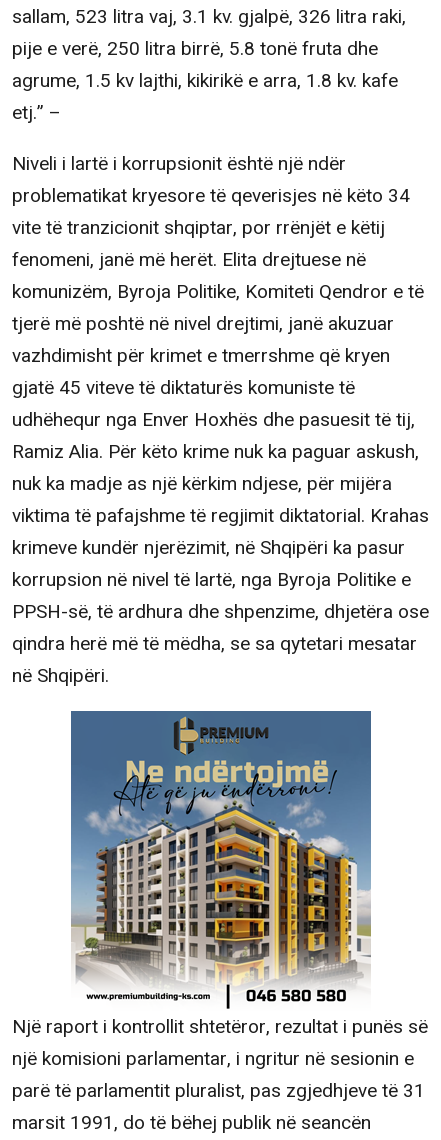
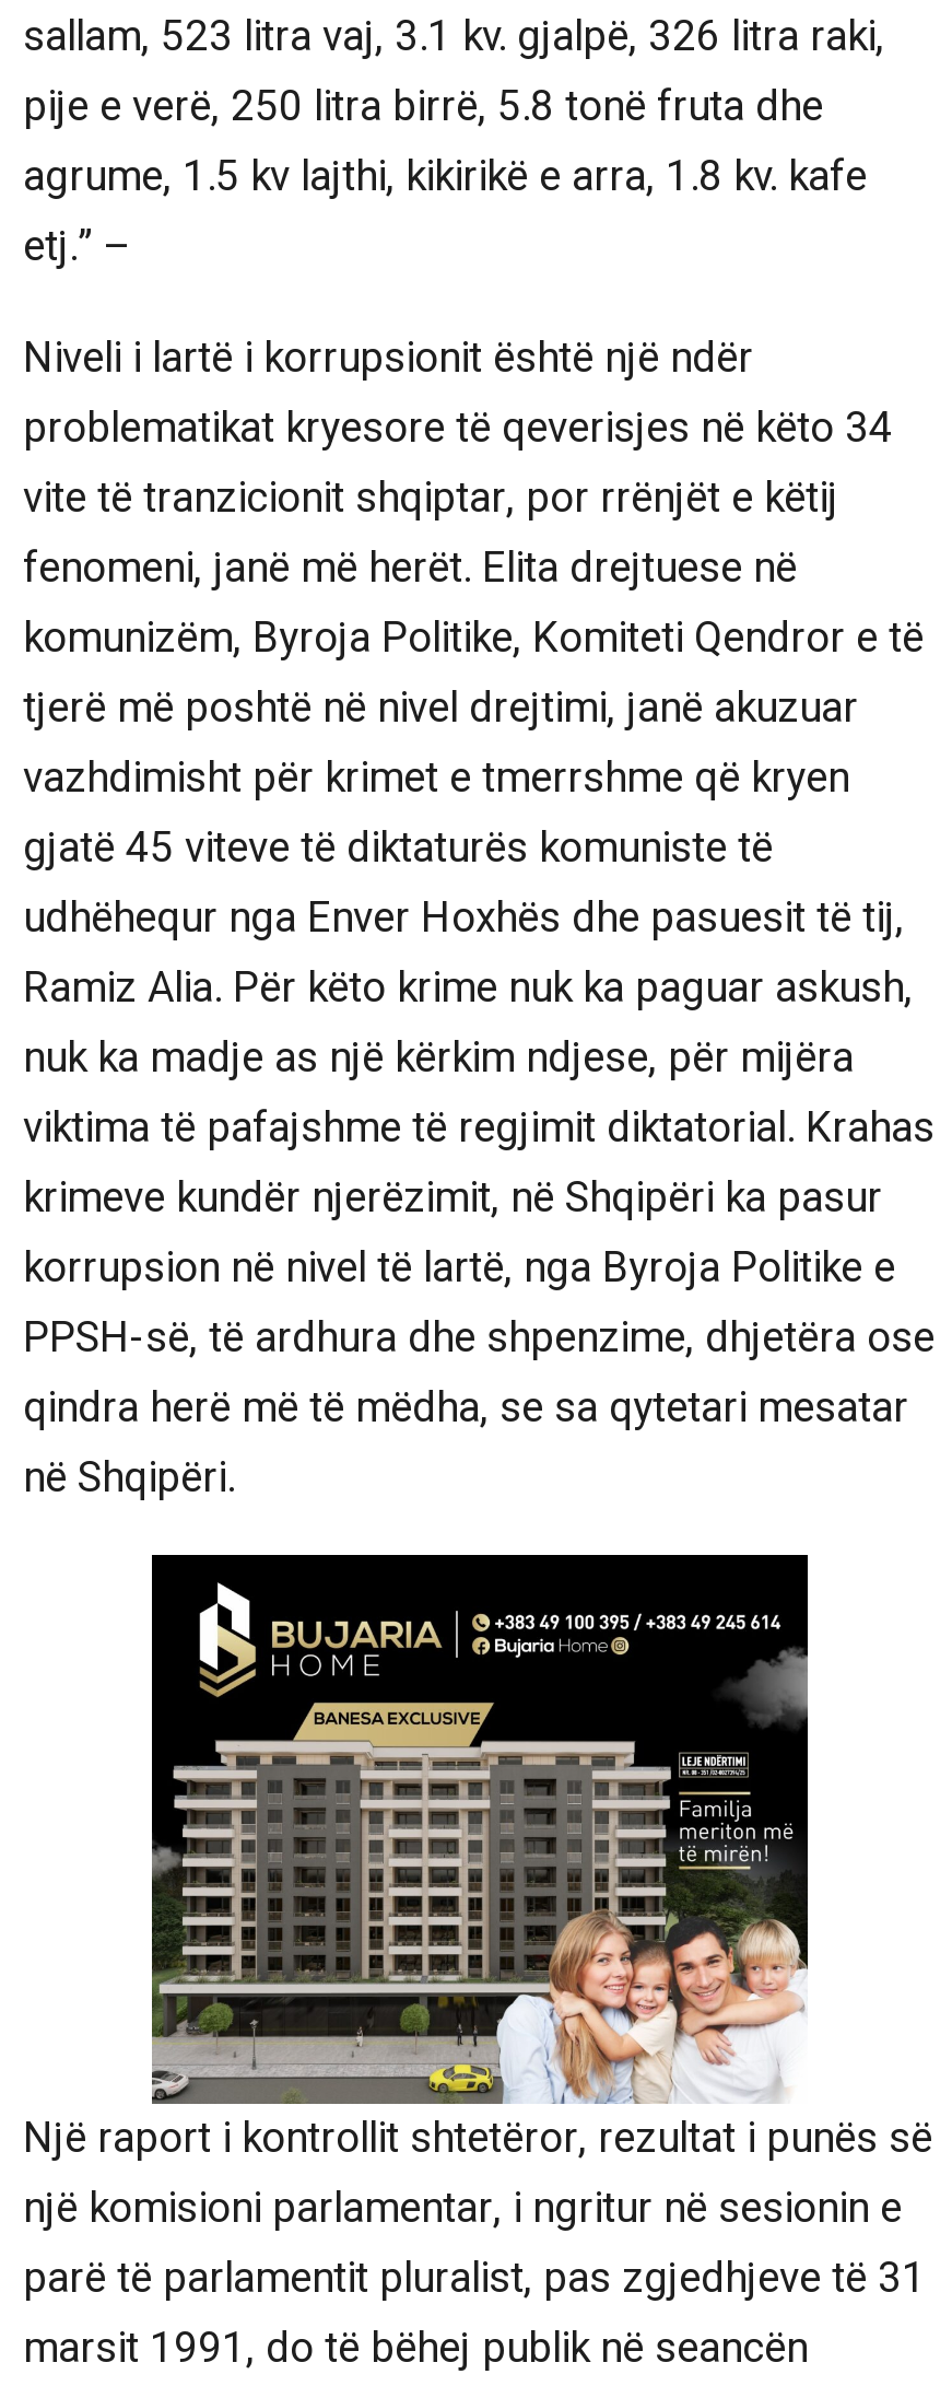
[70,710,372,1010] [image] -> [150,1553,810,2104] [image]

